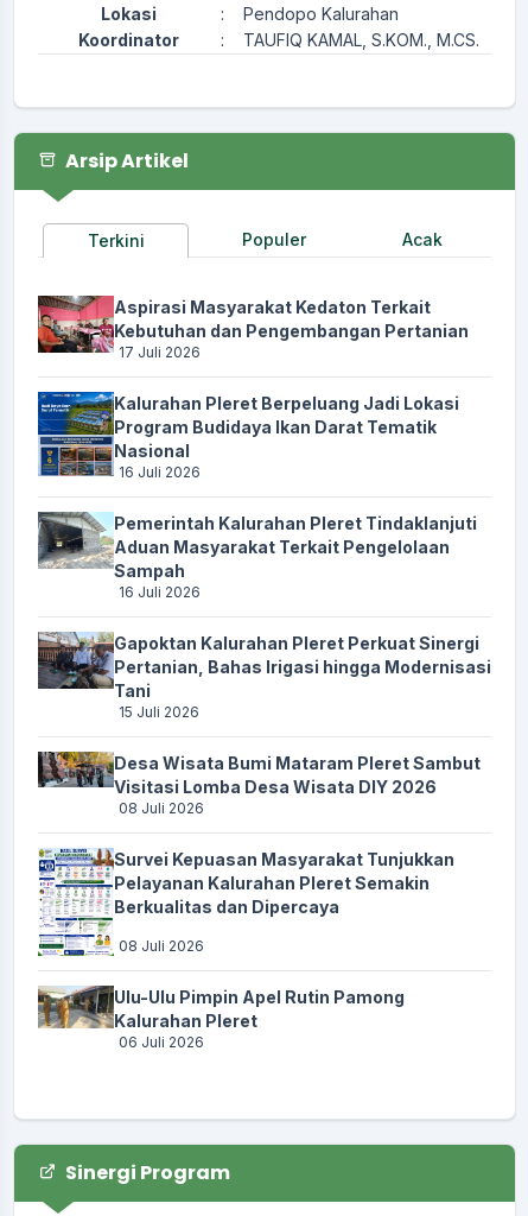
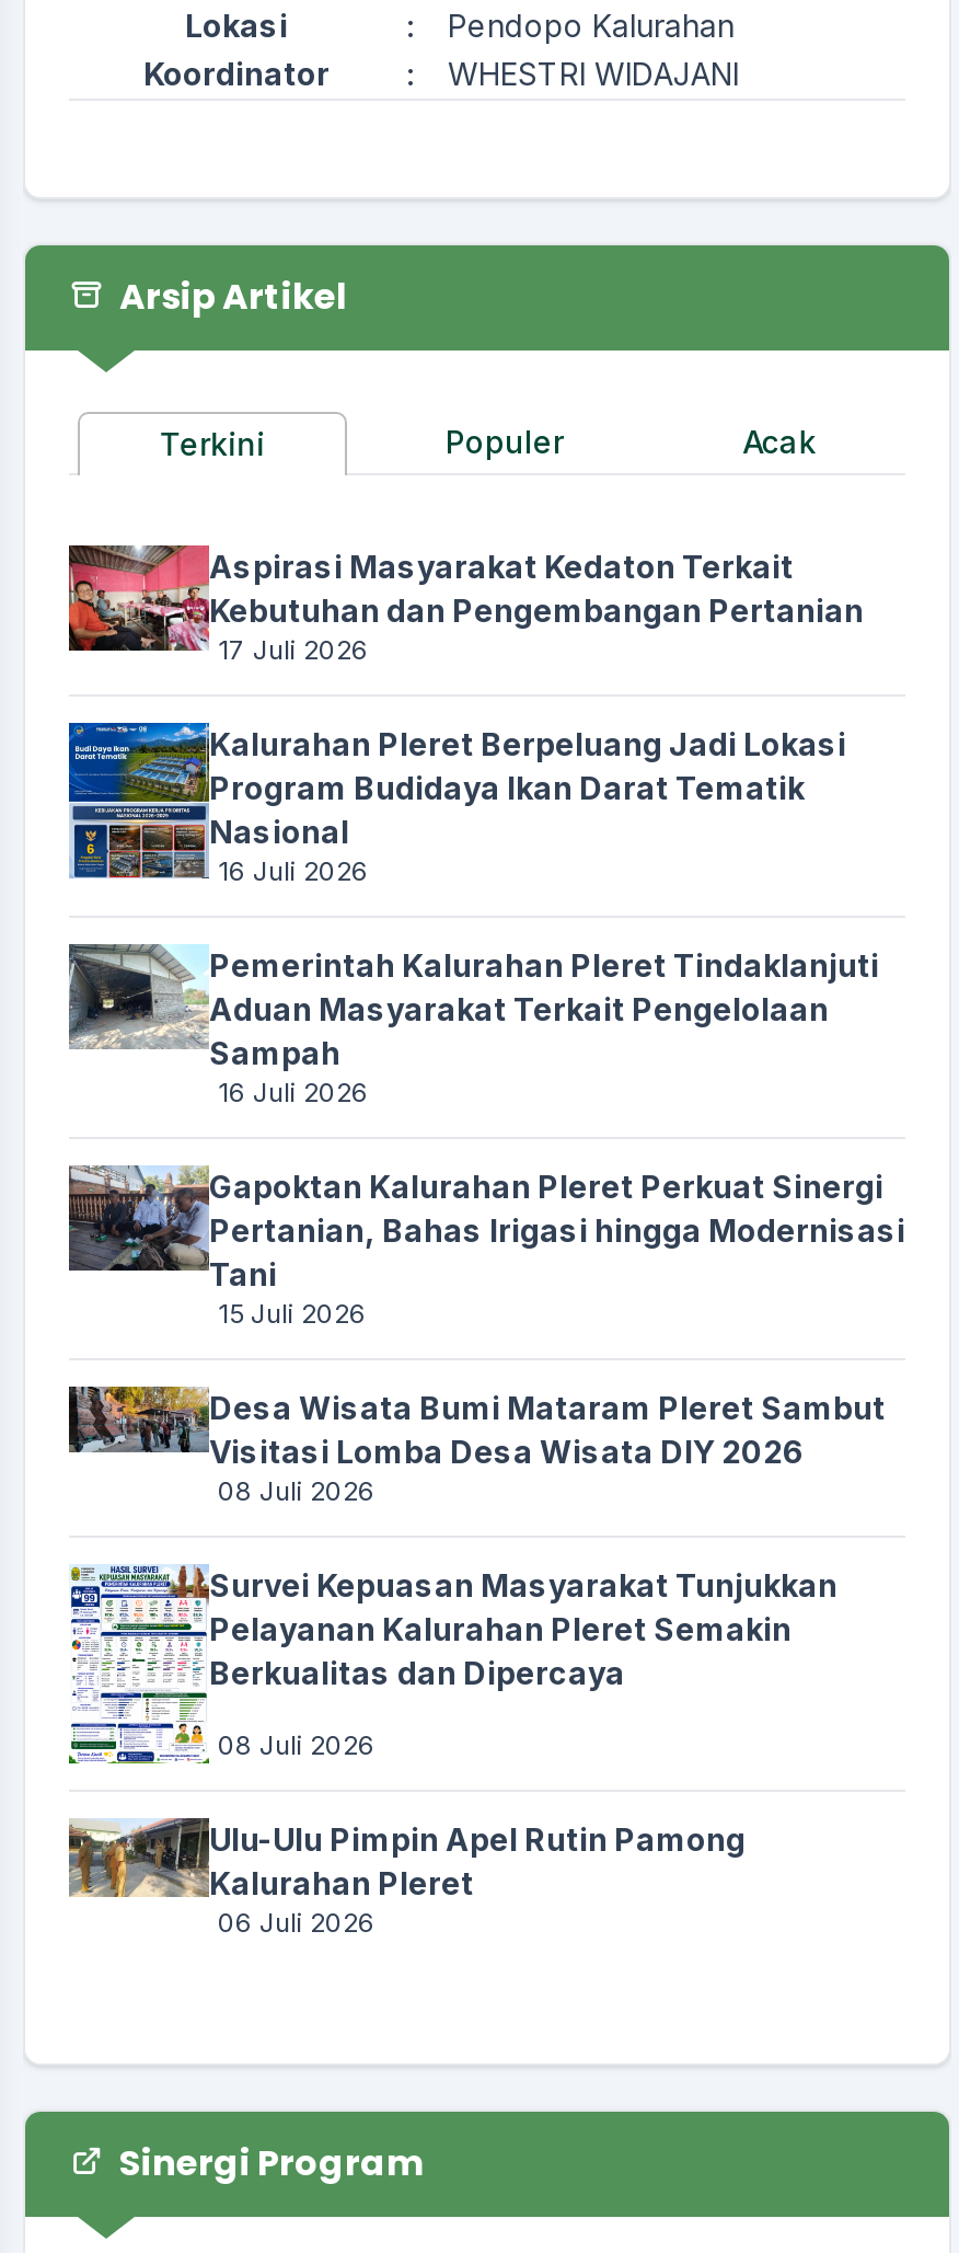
[243,30,479,50] TAUFIQ KAMAL, S.KOM., M.CS. -> [448,55,739,93] WHESTRI WIDAJANI

